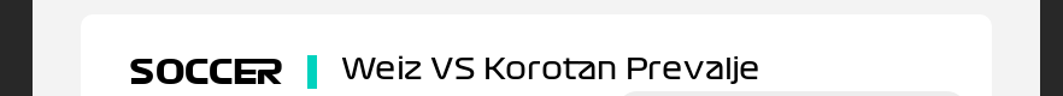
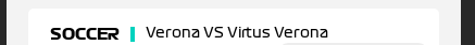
[341,55,760,84] Weiz VS Korotan Prevalje -> [146,27,328,40] Verona VS Virtus Verona

